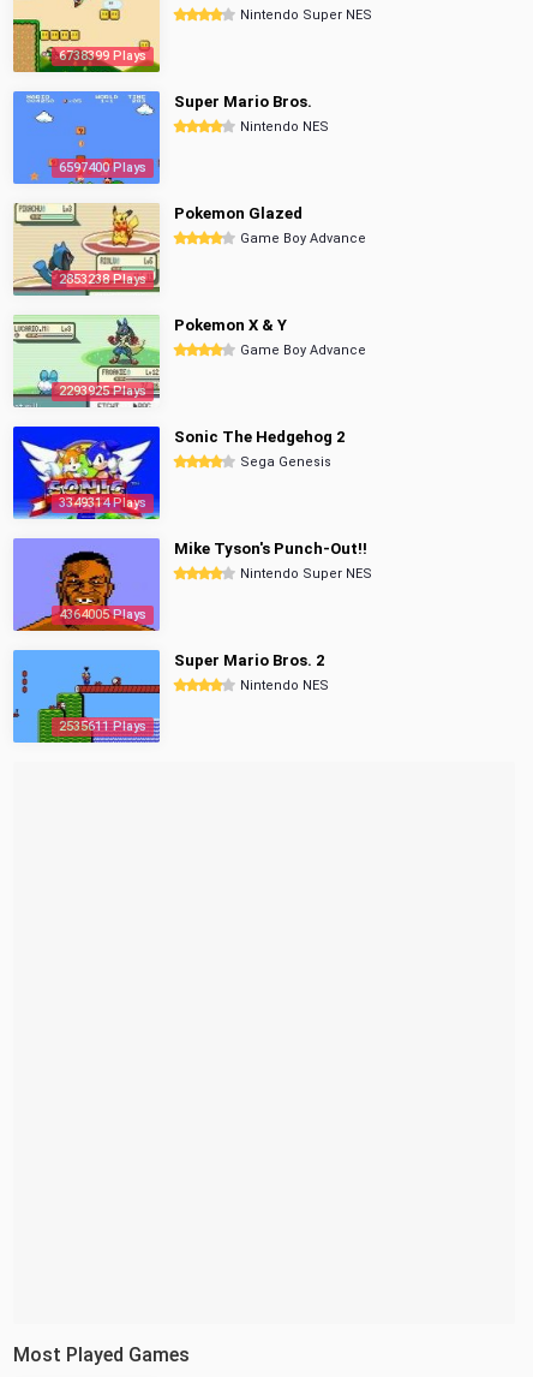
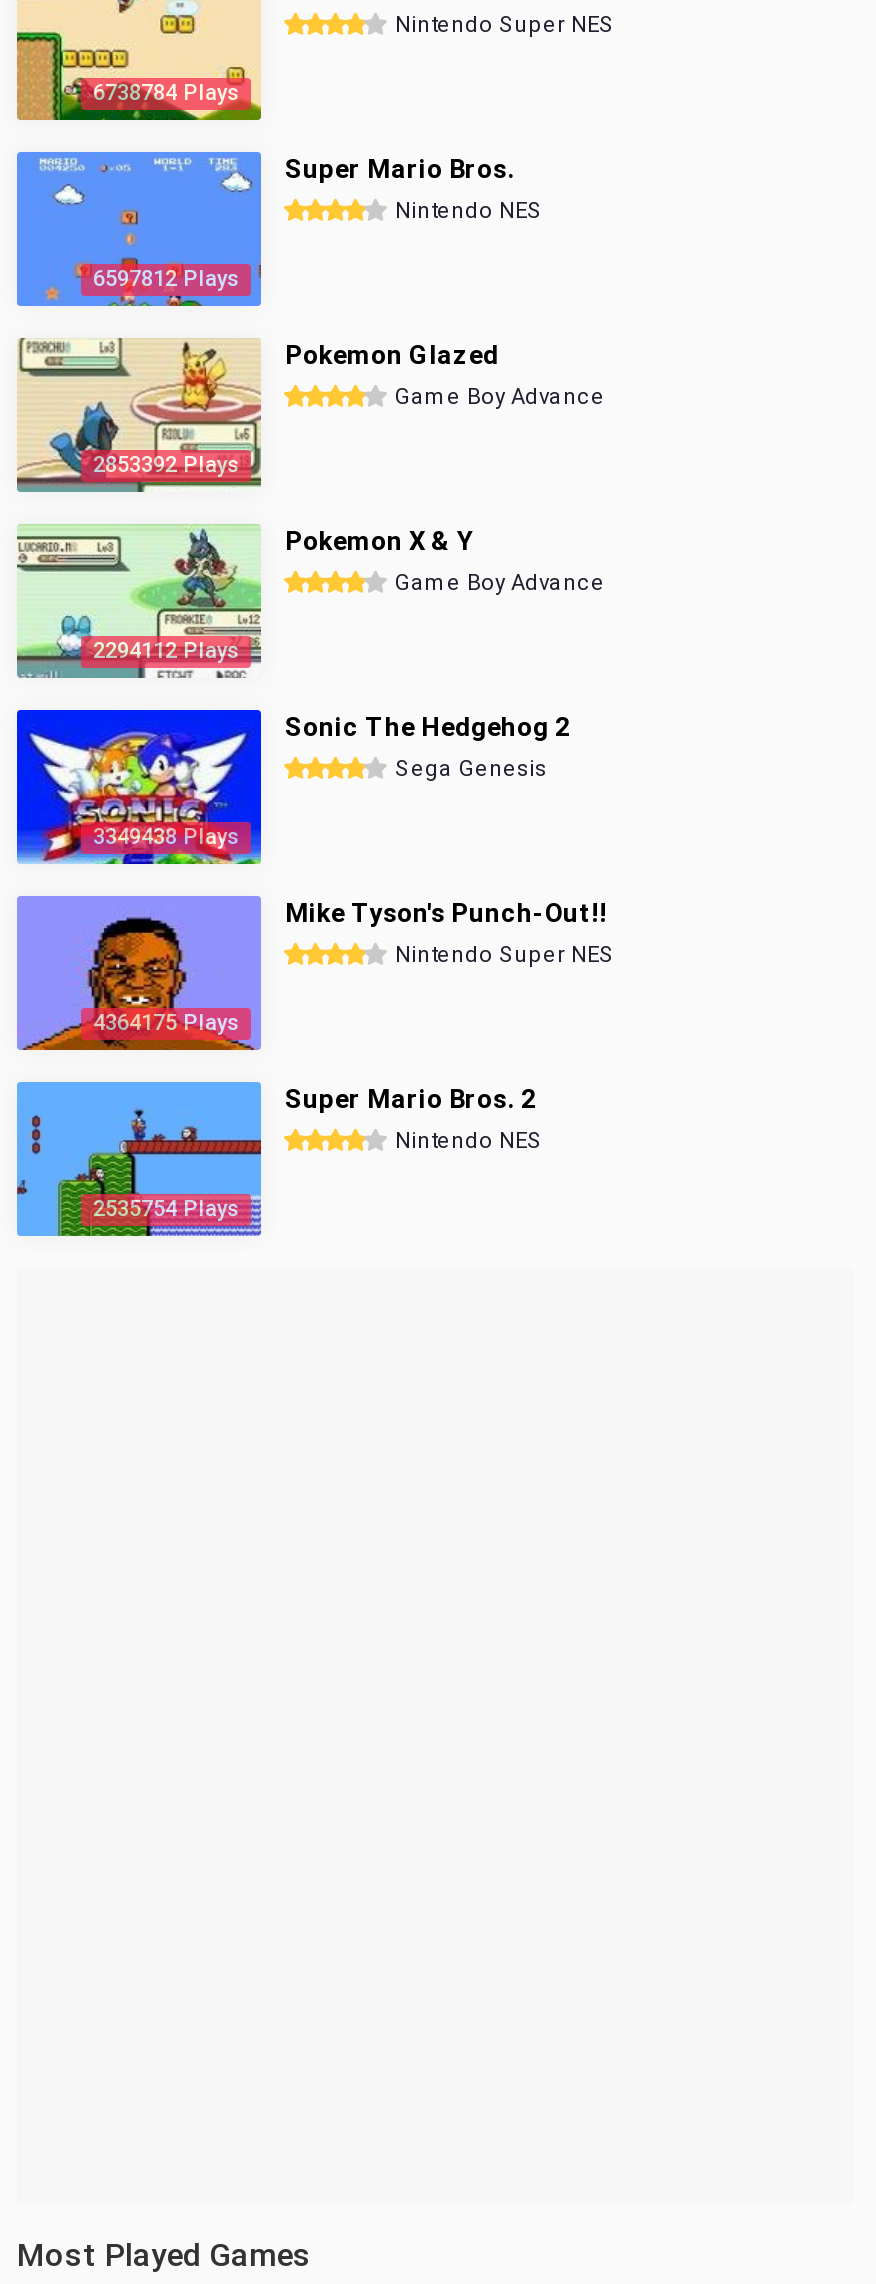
[59,48,146,64] 6738399 Plays -> [93,80,239,106] 6738784 Plays
[59,160,146,175] 6597400 Plays -> [93,266,239,292] 6597812 Plays
[59,272,146,287] 2853238 Plays -> [93,452,239,478] 2853392 Plays
[59,383,146,399] 2293925 Plays -> [93,638,239,664] 2294112 Plays
[59,495,146,511] 3349314 Plays -> [93,824,239,850] 3349438 Plays
[59,607,146,622] 4364005 Plays -> [93,1010,239,1036] 4364175 Plays
[59,719,146,734] 2535611 Plays -> [93,1196,239,1222] 2535754 Plays

